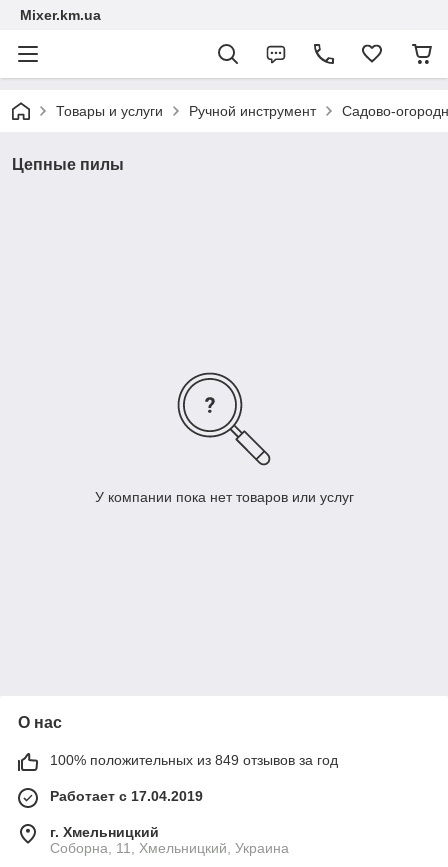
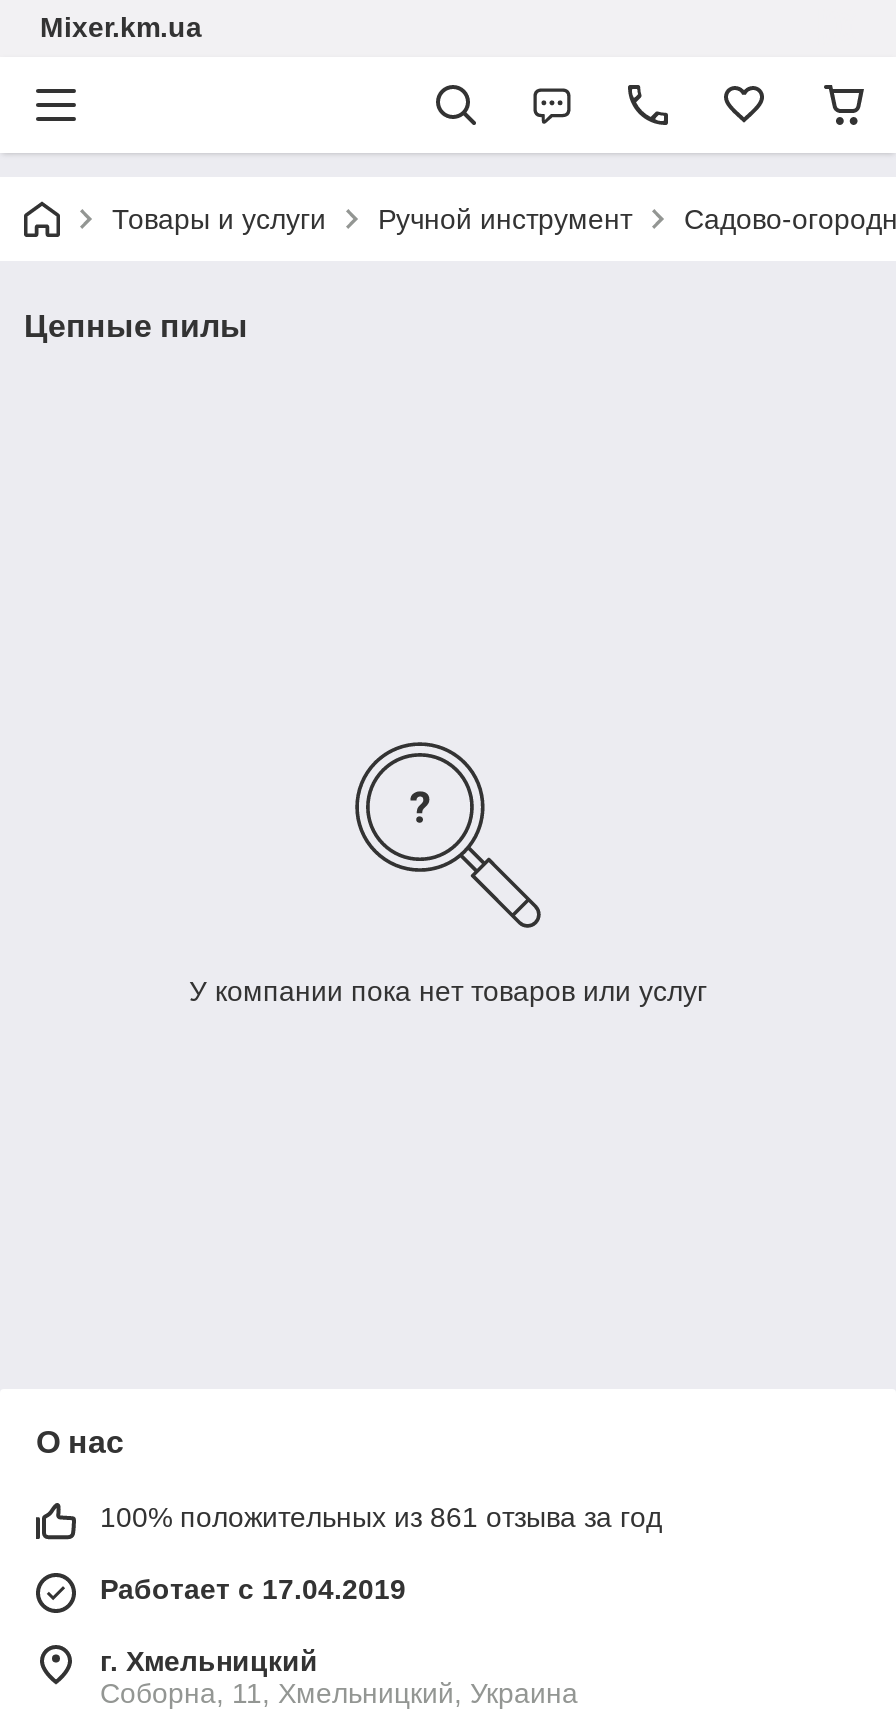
[50,752,338,768] 100% положительных из 849 отзывов за год -> [100,1502,662,1534] 100% положительных из 861 отзыва за год

